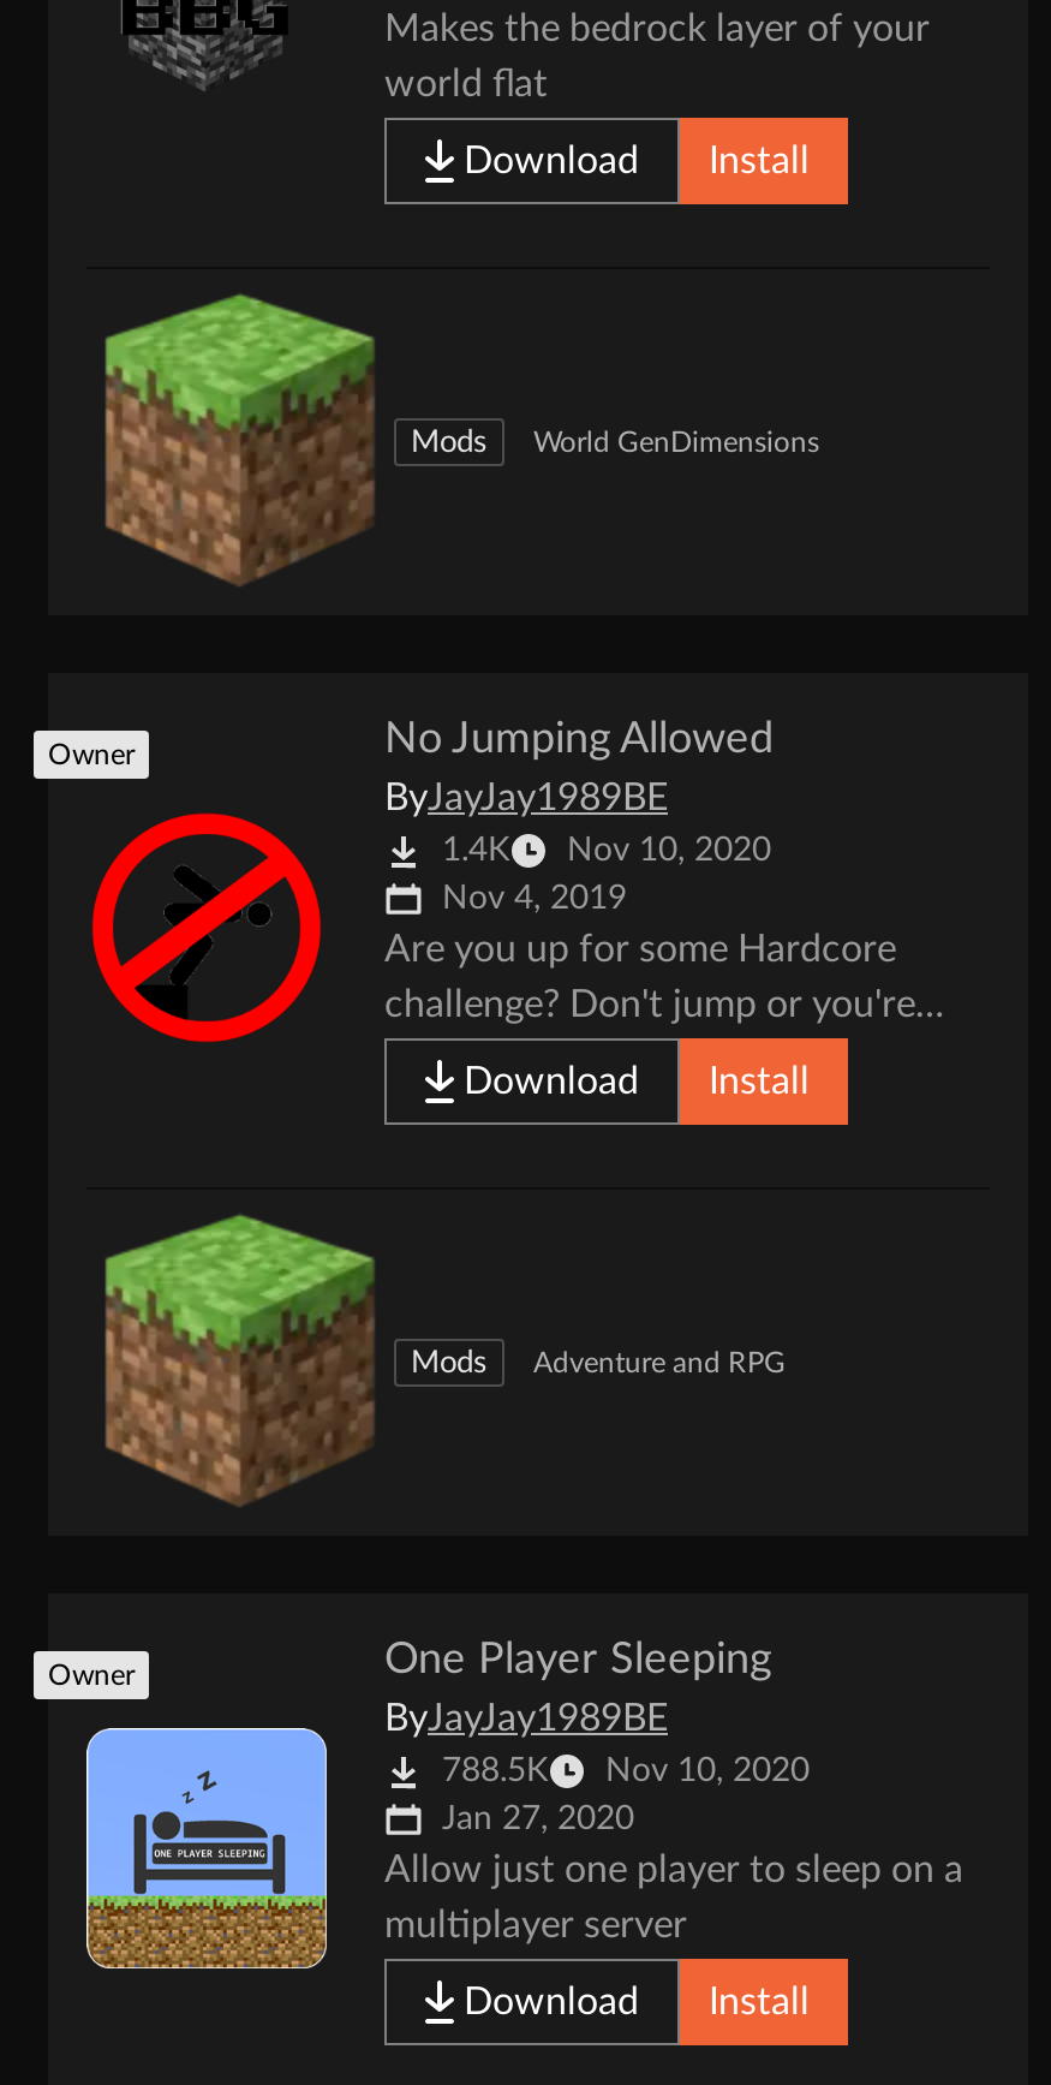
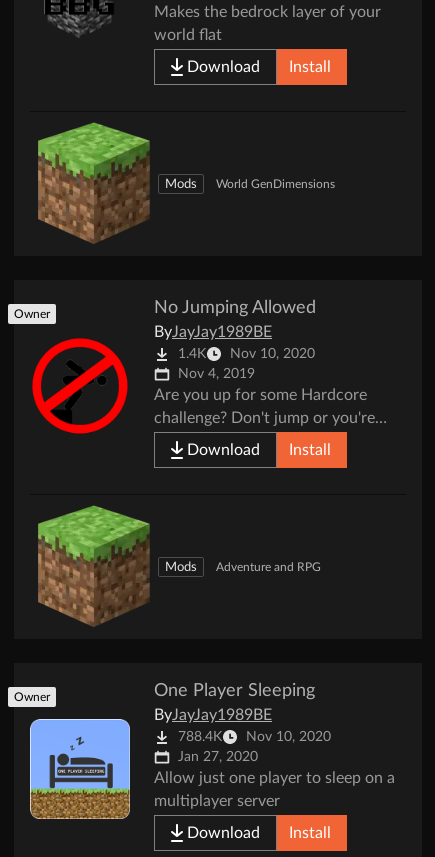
[442,1754,810,1788] 788.5K Nov 10, 2020 -> [178,730,331,744] 788.4K Nov 10, 2020

